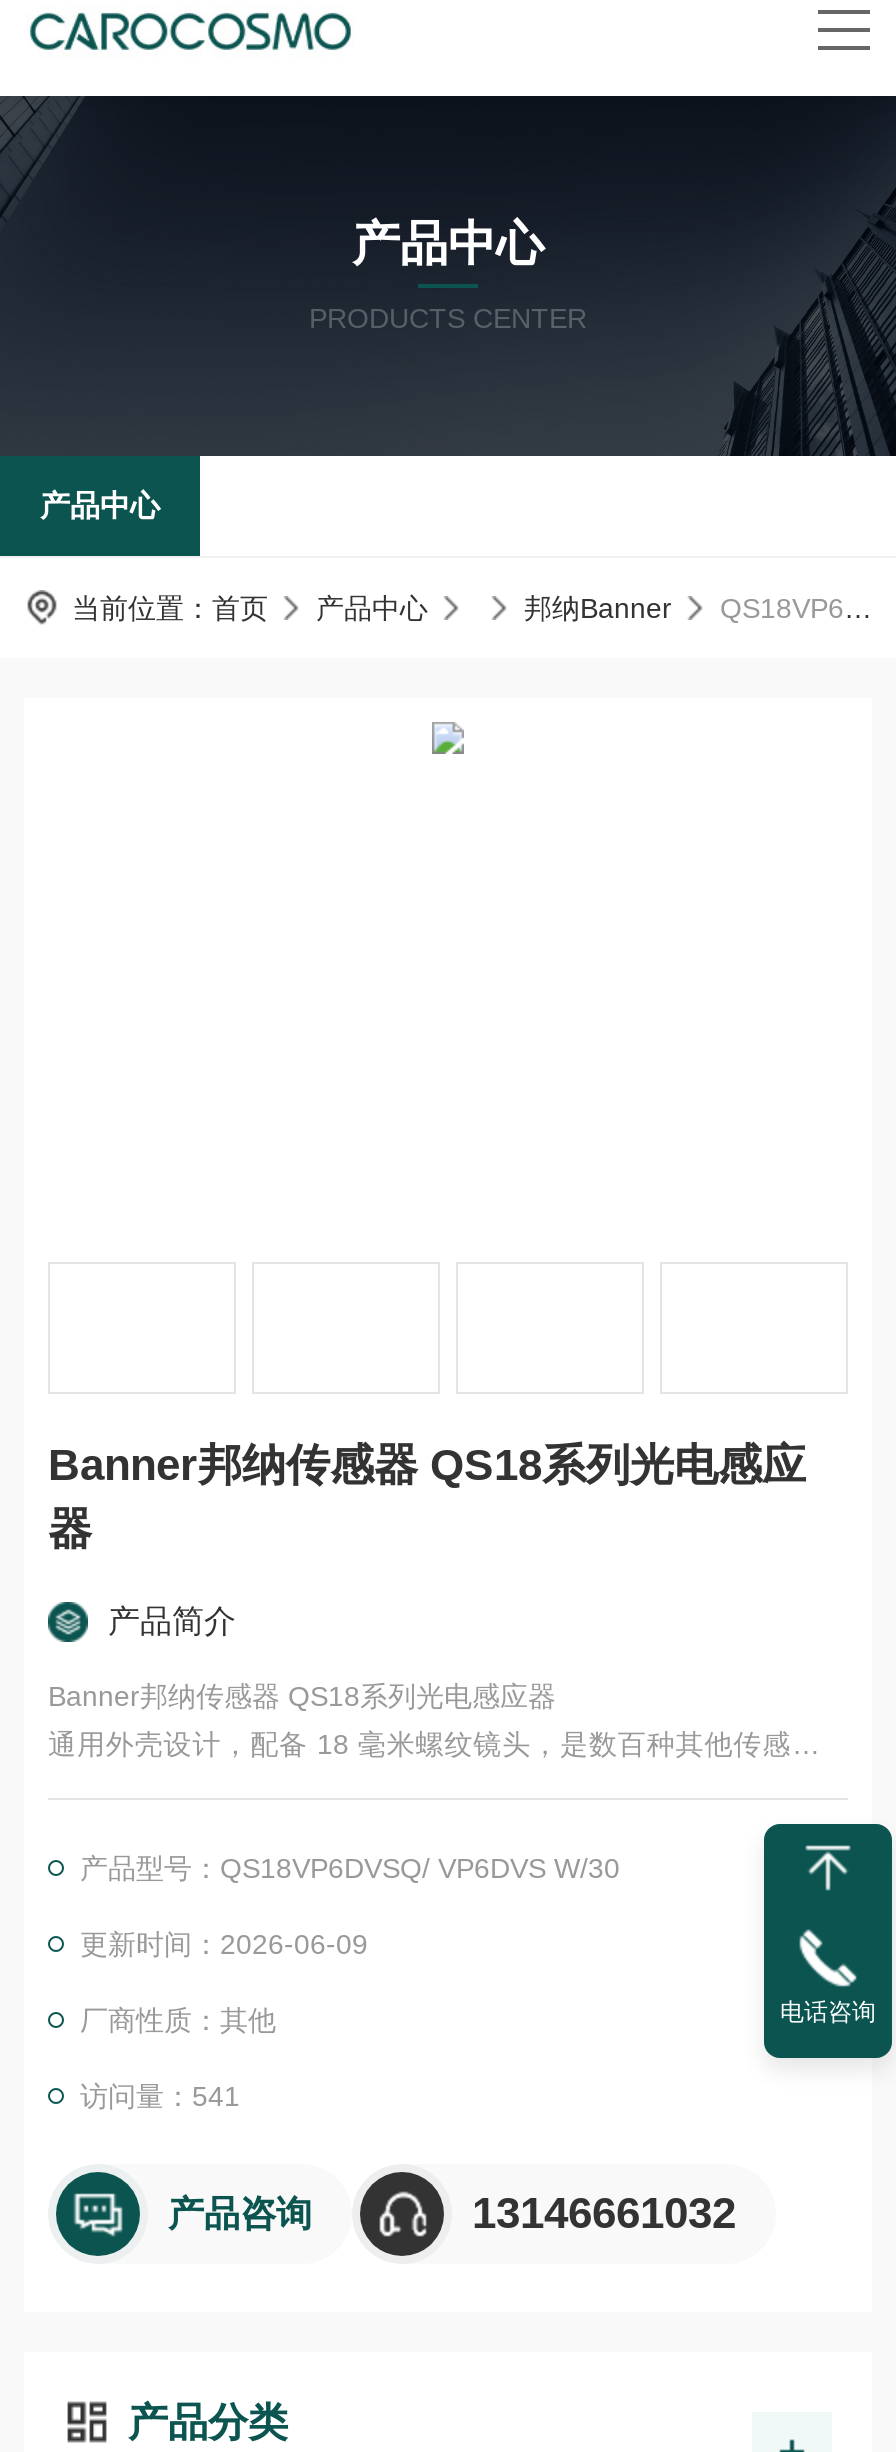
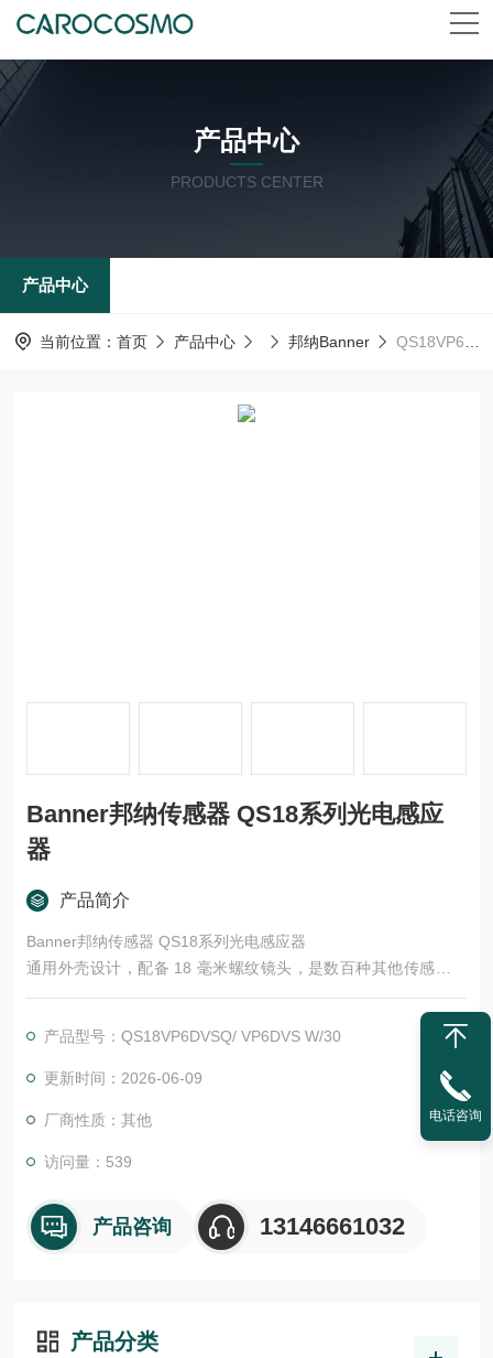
[80,2080,240,2112] 访问量：541 -> [44,1153,132,1171] 访问量：539

